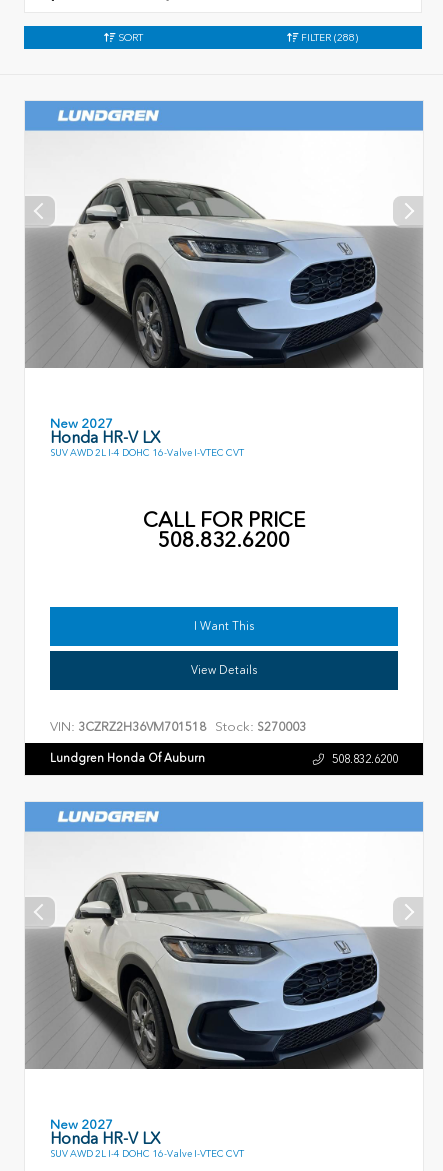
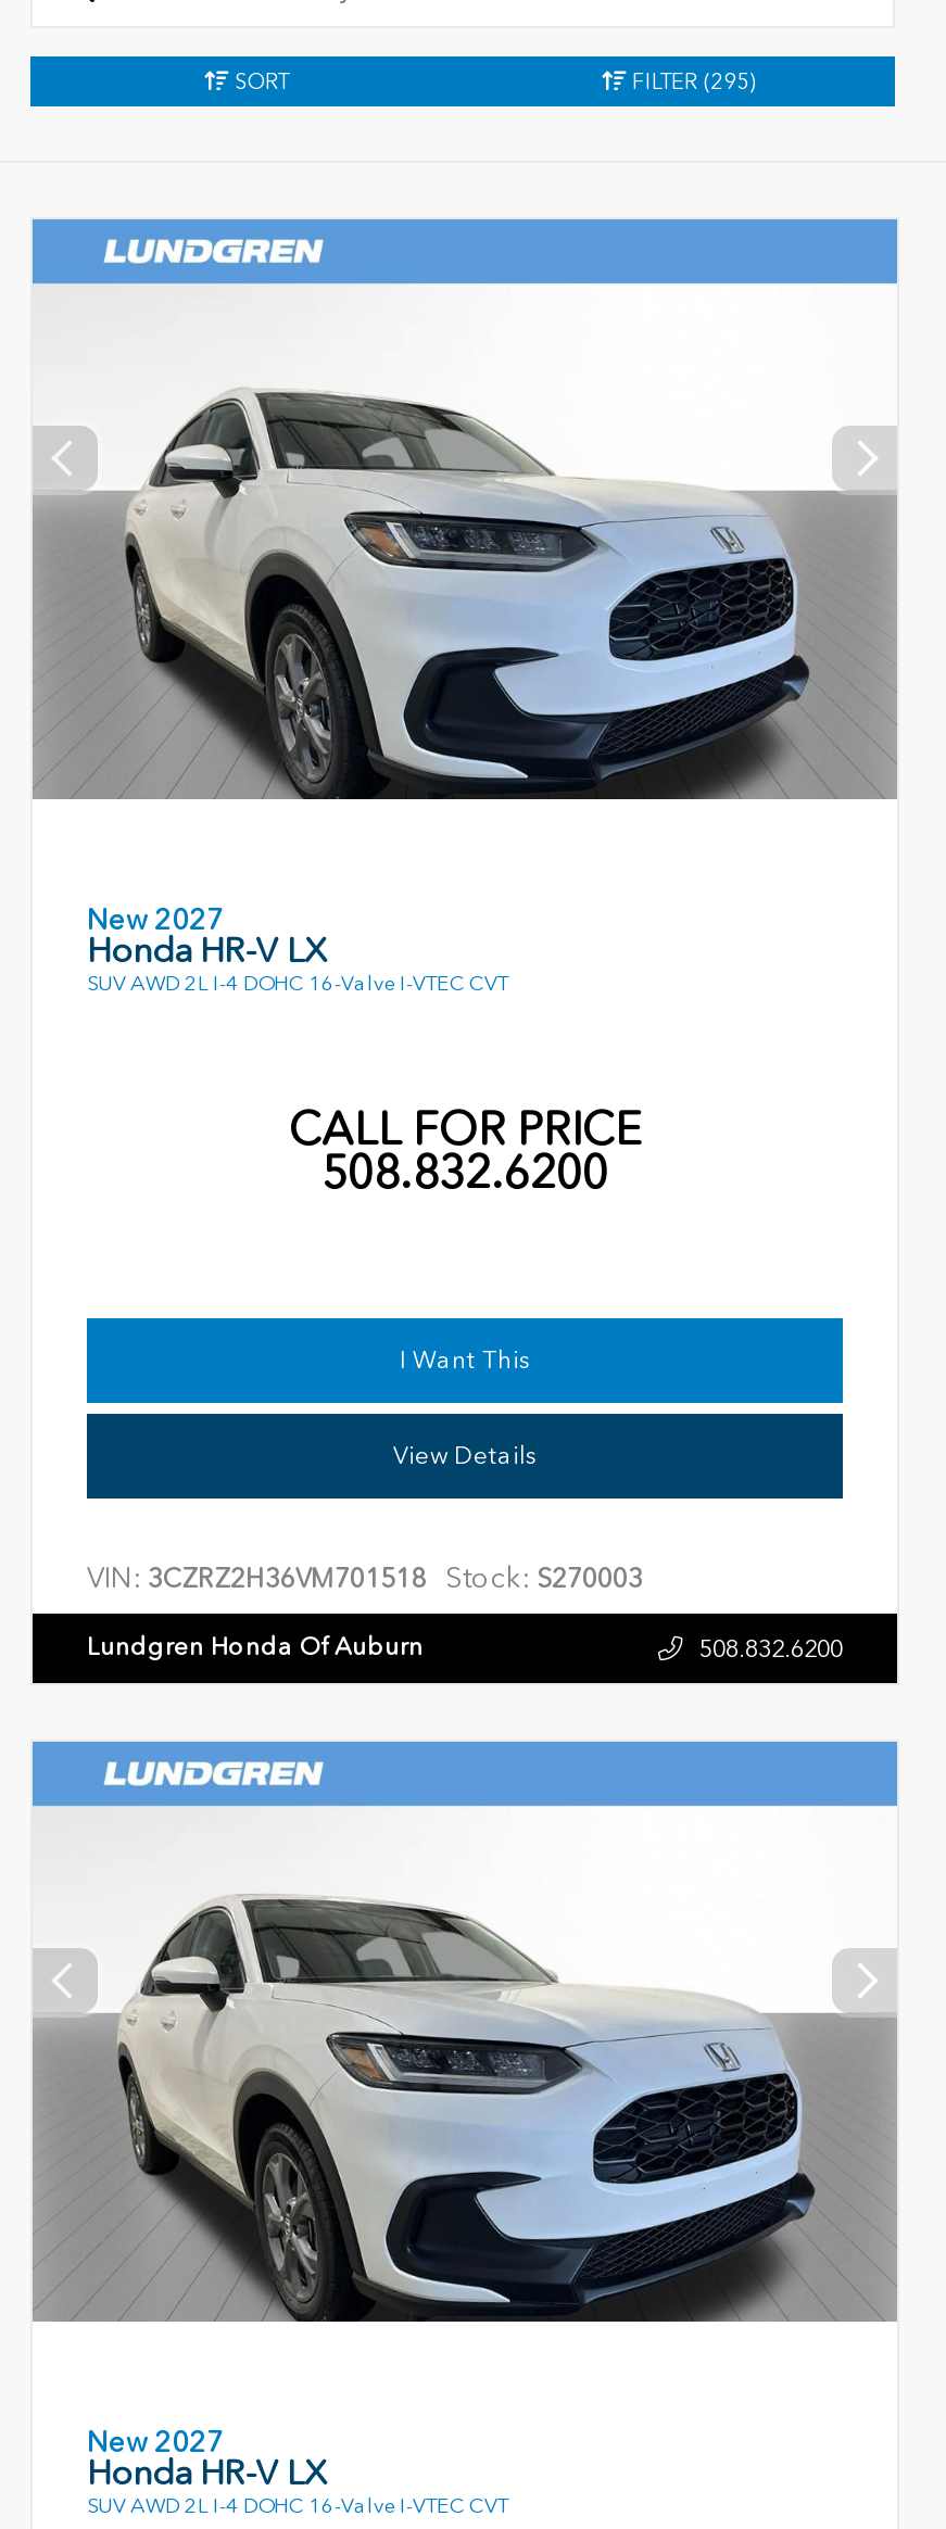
[298,32,358,44] FILTER (288) -> [626,69,756,95] FILTER (295)

